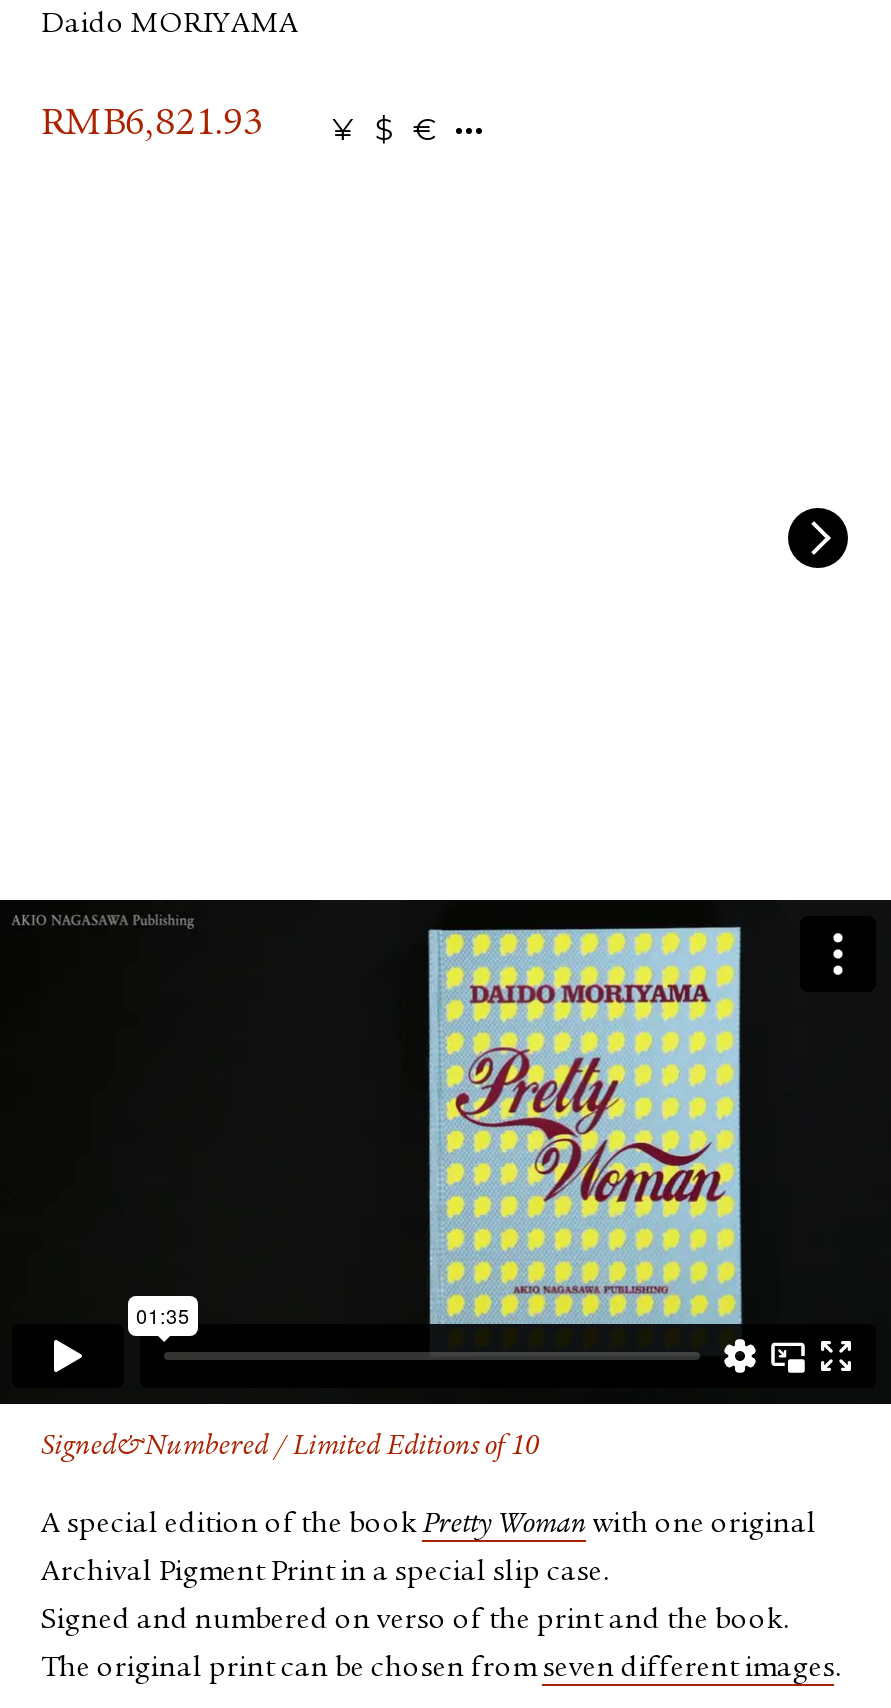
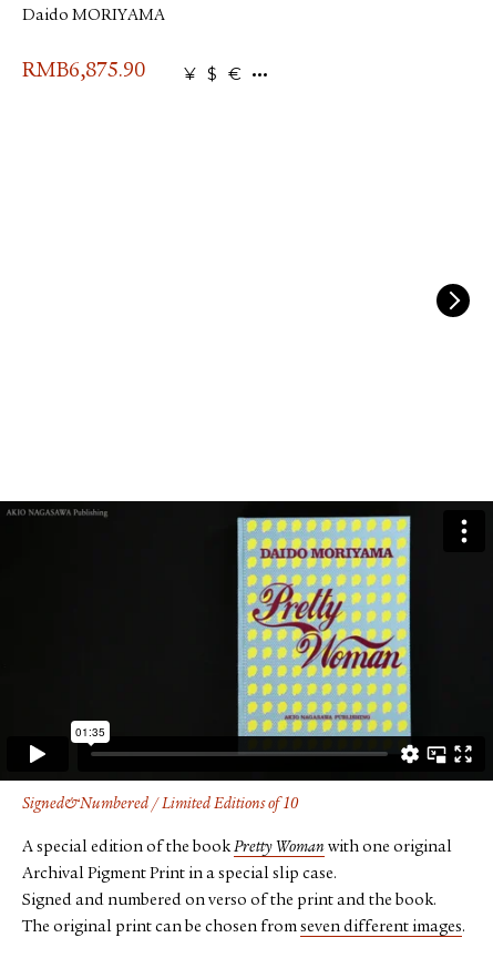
[41,106,263,146] RMB6,821.93 -> [23,61,146,83] RMB6,875.90

